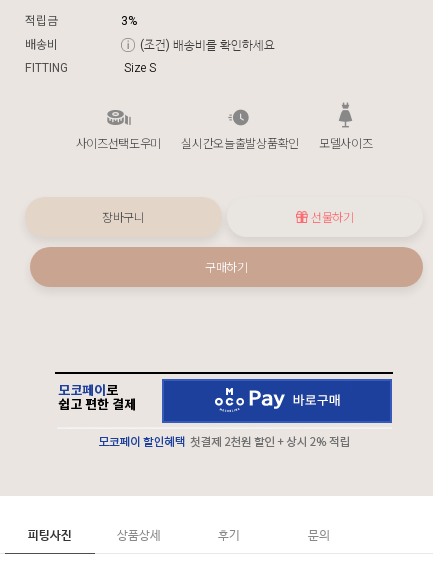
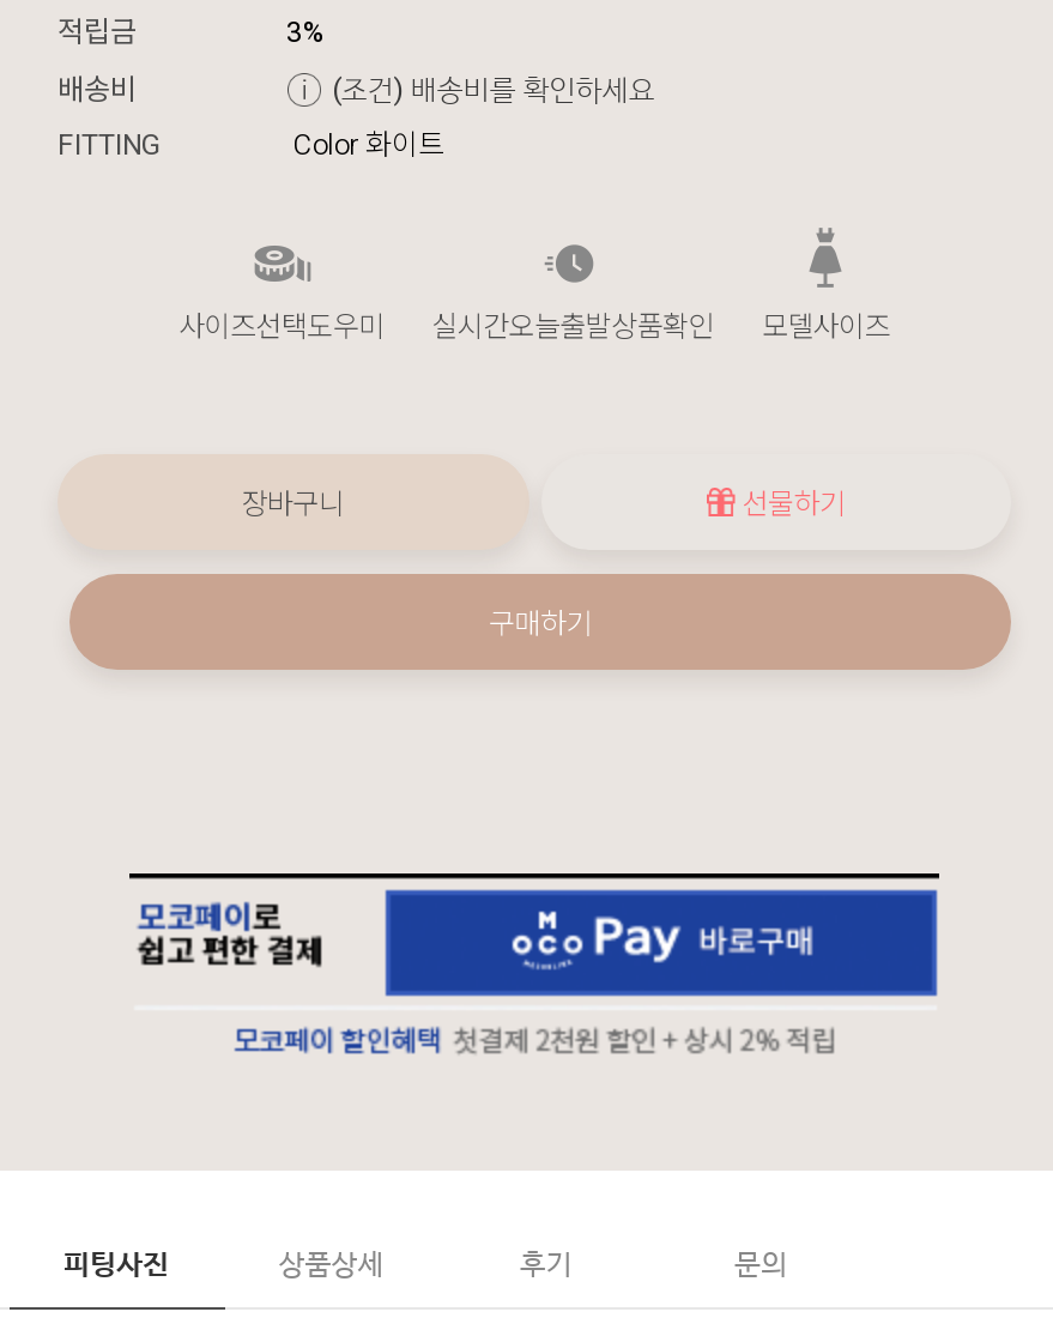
[123,59,155,77] Size S -> [293,124,444,167] Color 화이트

